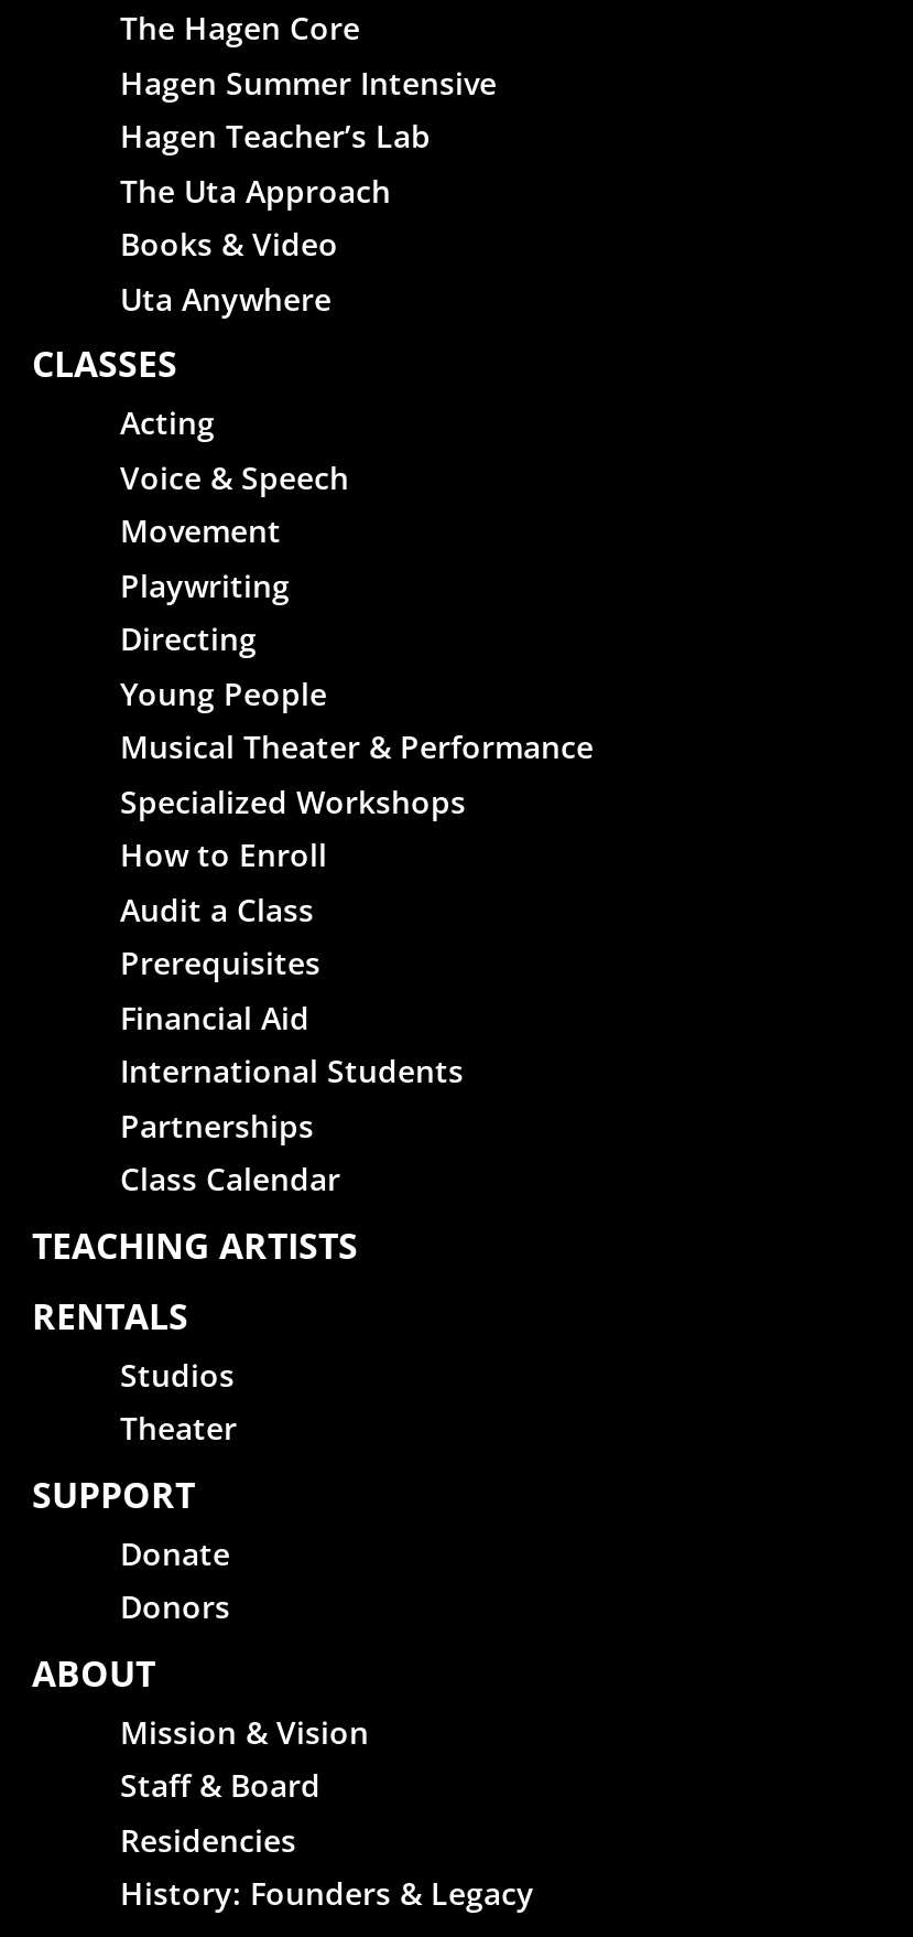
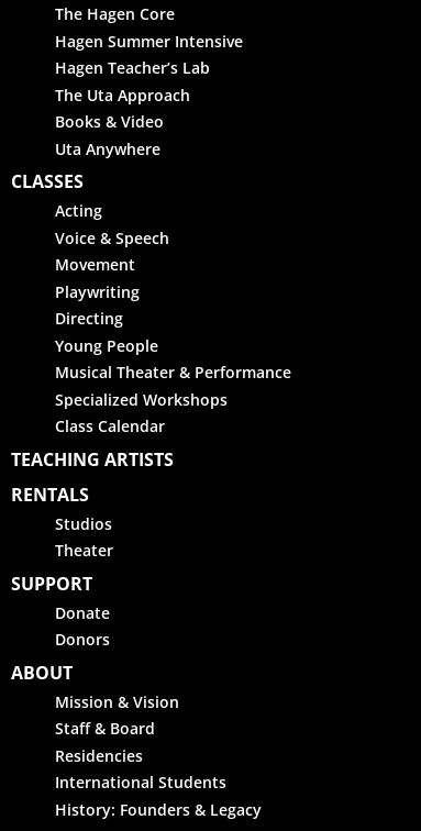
[120,834,327,1146] How to Enroll | Audit a Class | Prerequisites | Financial Aid | Partnerships -> none
moved [120,1050,464,1092] -> [55,772,226,793]: International Students
moved [32,1158,369,1860] -> [11,416,179,766]: Class Calendar | TEACHING ARTISTS | RENTALS | ... | Staff & Board | Residencies

